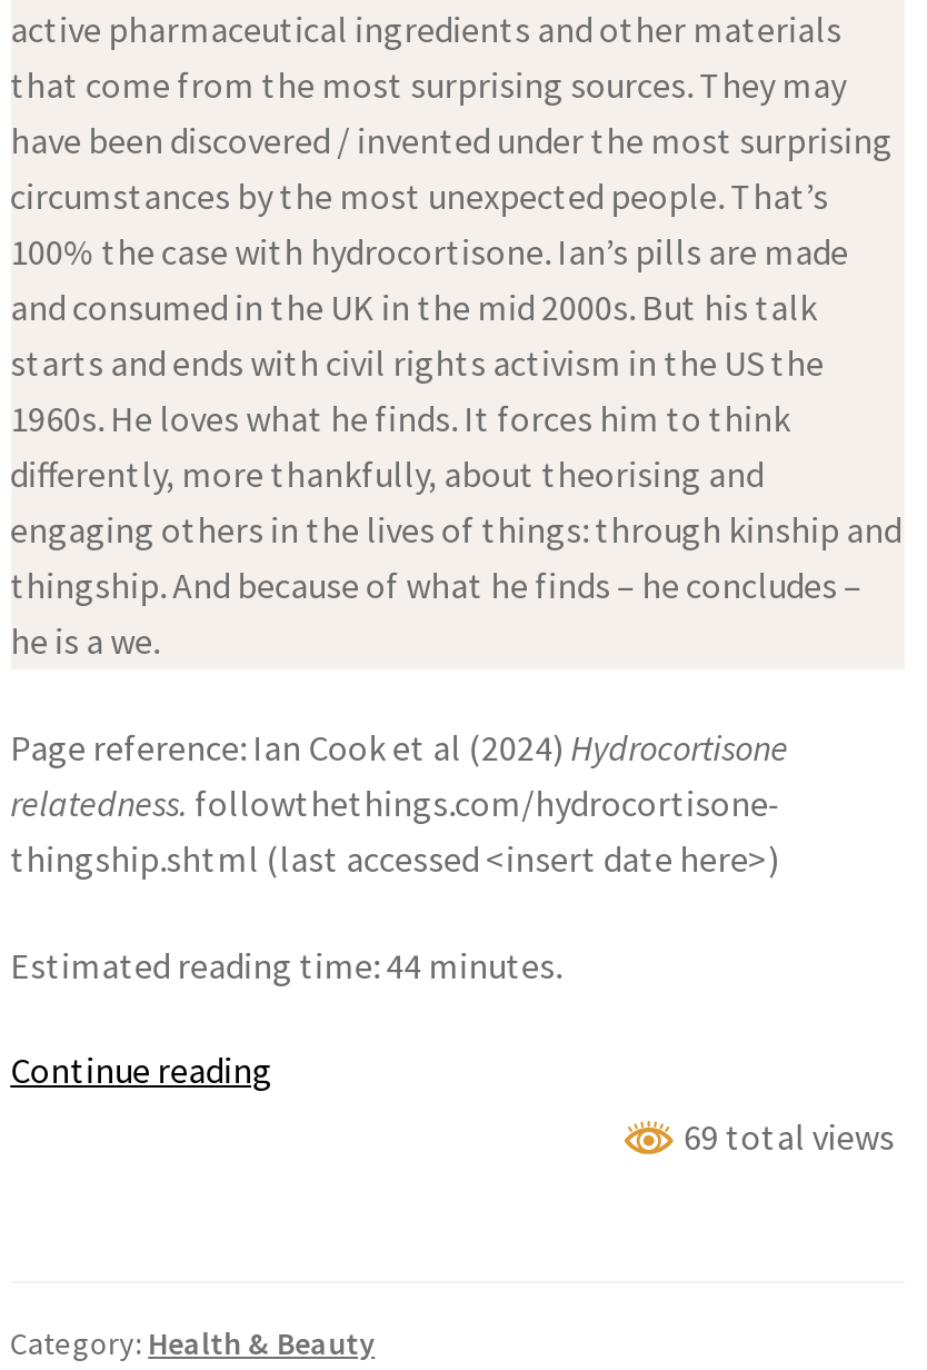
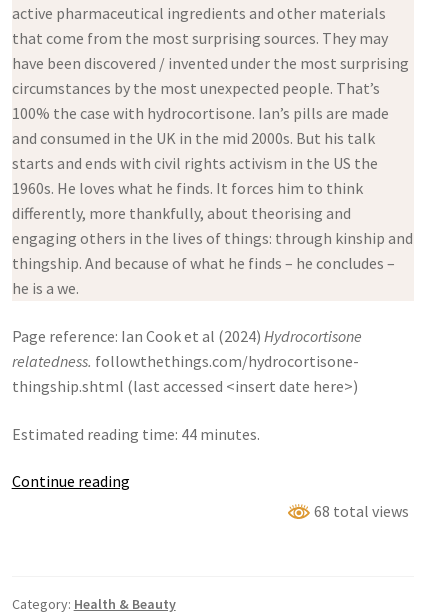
[677,1115,895,1159] 69 total views -> [311,501,409,521] 68 total views

